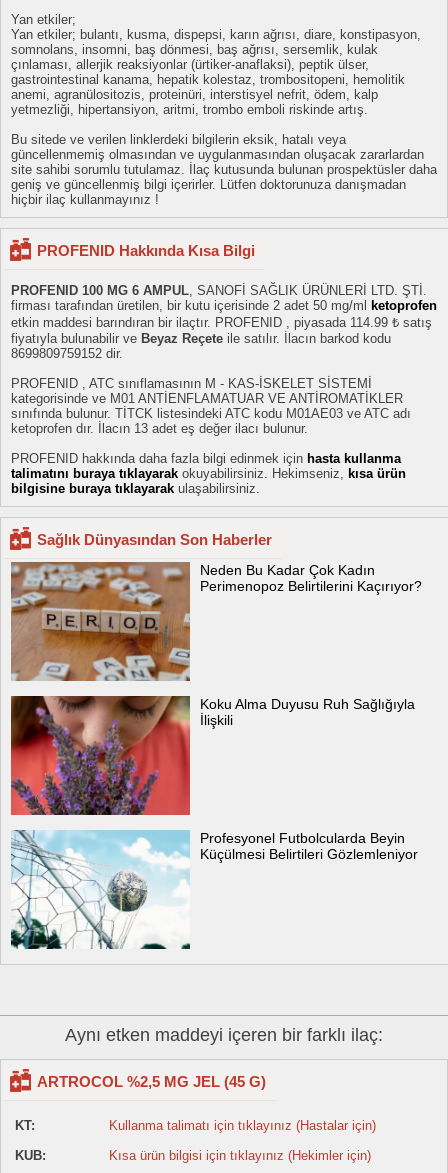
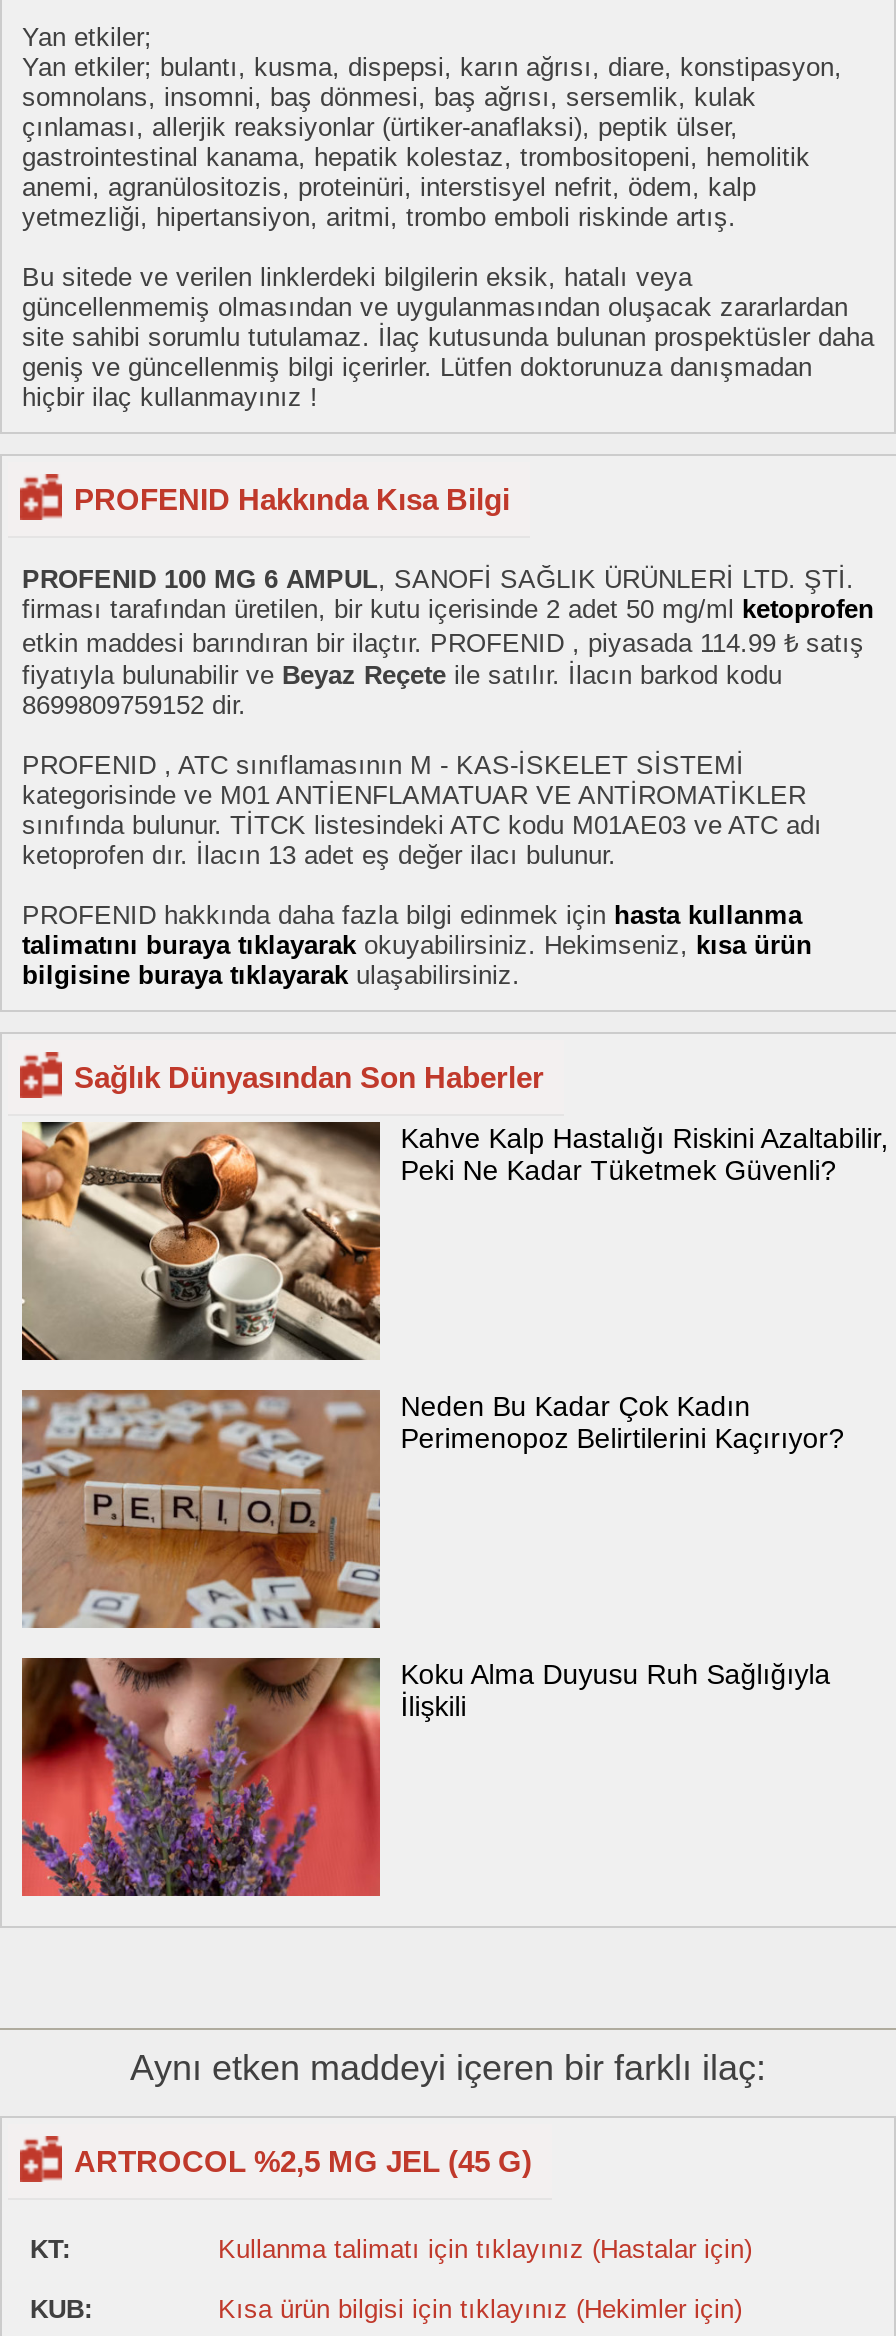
none -> [20,1120,888,1362] [image] | Kahve Kalp Hastalığı Riskini Azaltabilir, | Peki Ne Kadar Tüketmek Güvenli?
moved [9,561,422,728] -> [18,1388,844,1723]: [image] | Neden Bu Kadar Çok Kadın | Perimenopoz Belirtilerini Kaçırıyor? | Koku Alma Duyusu Ruh Sağlığıyla | İlişkili
moved [10,694,192,817] -> [20,1654,384,1900]: [image]
[10,829,418,950] [image] | Profesyonel Futbolcularda Beyin | Küçülmesi Belirtileri Gözlemleniyor -> none

